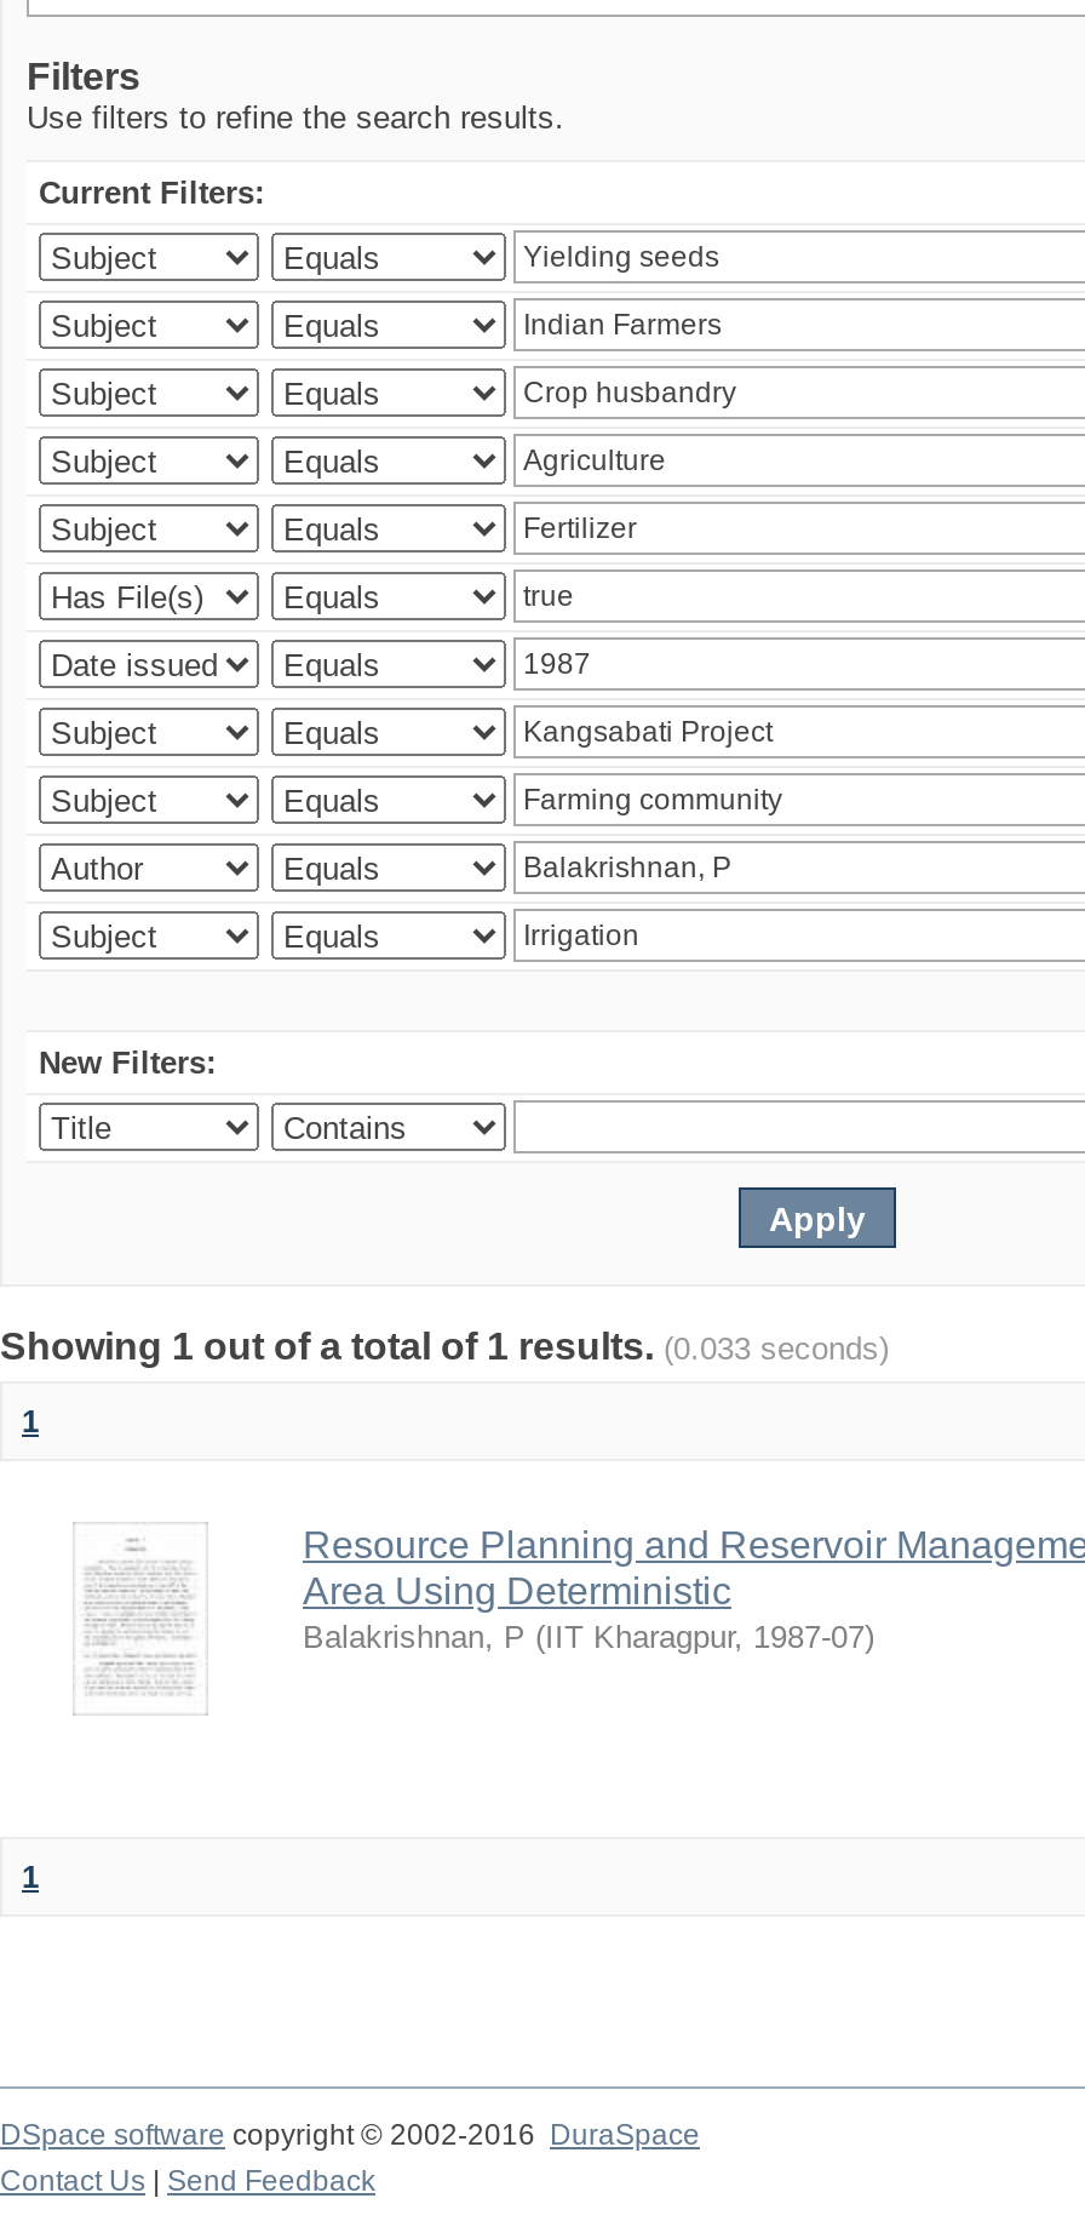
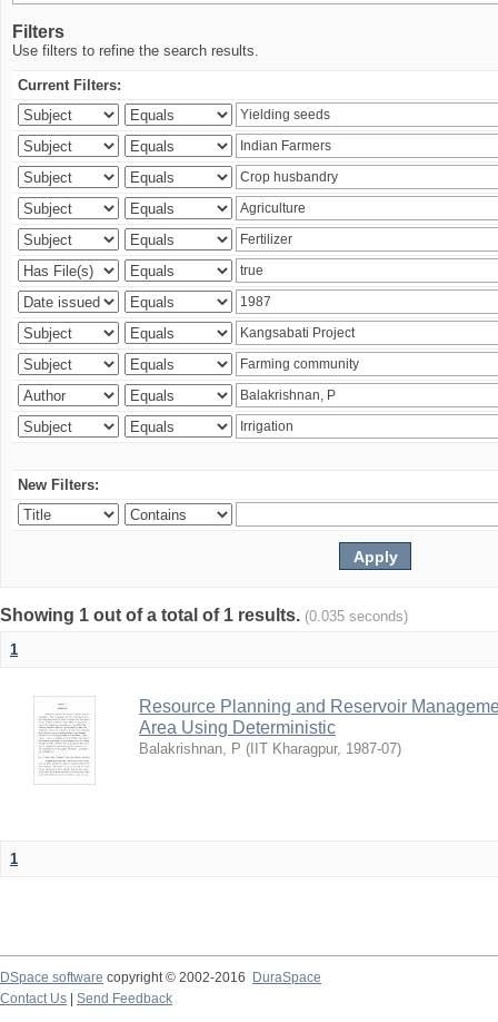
[0,1326,889,1367] Showing 1 out of a total of 1 results. (0.033 seconds) -> [0,606,408,625] Showing 1 out of a total of 1 results. (0.035 seconds)

